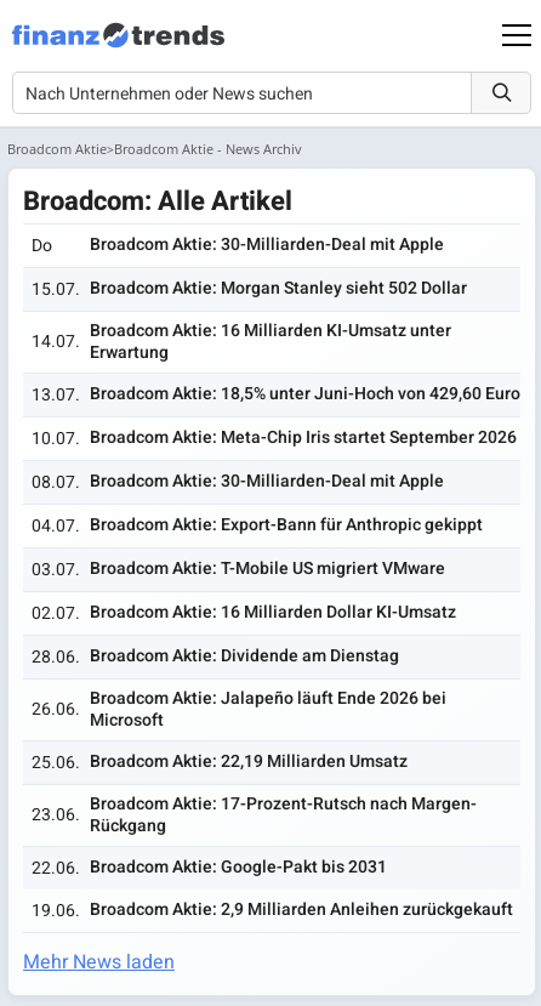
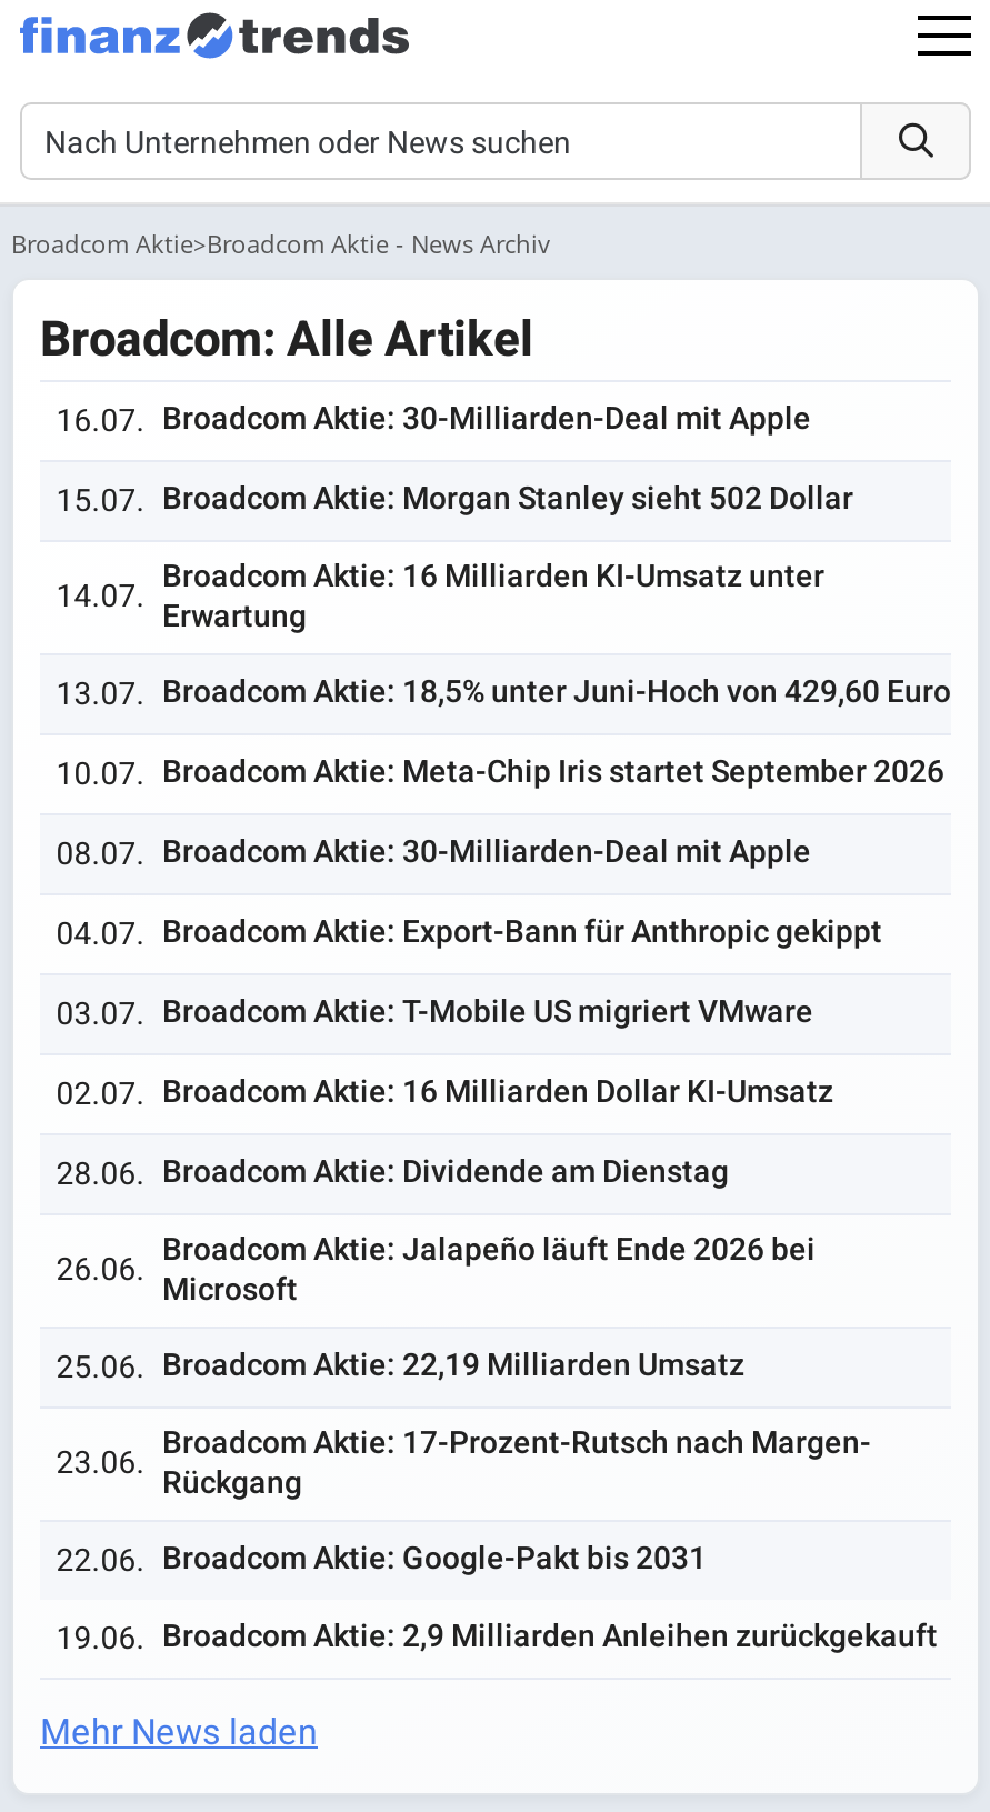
[32,232,444,258] Do | Broadcom Aktie: 30-Milliarden-Deal mit Apple -> [56,396,811,444] 16.07. Broadcom Aktie: 30-Milliarden-Deal mit Apple

